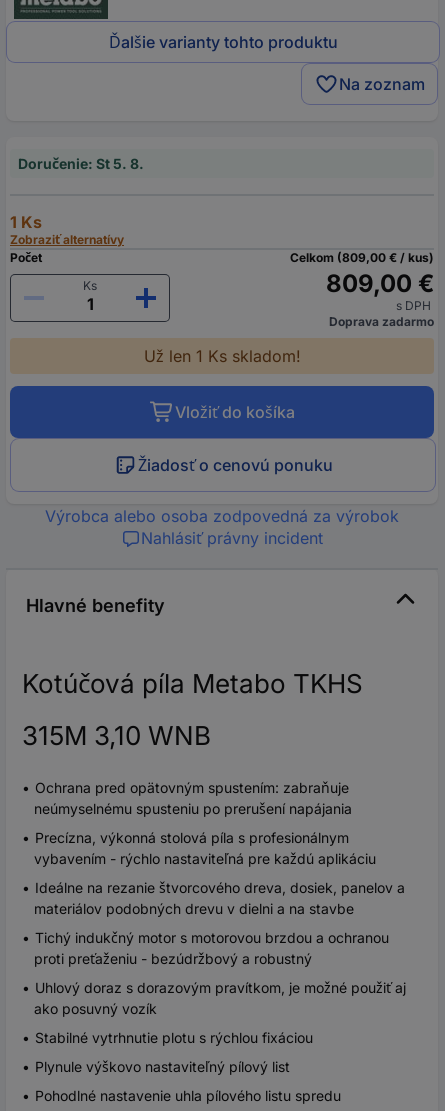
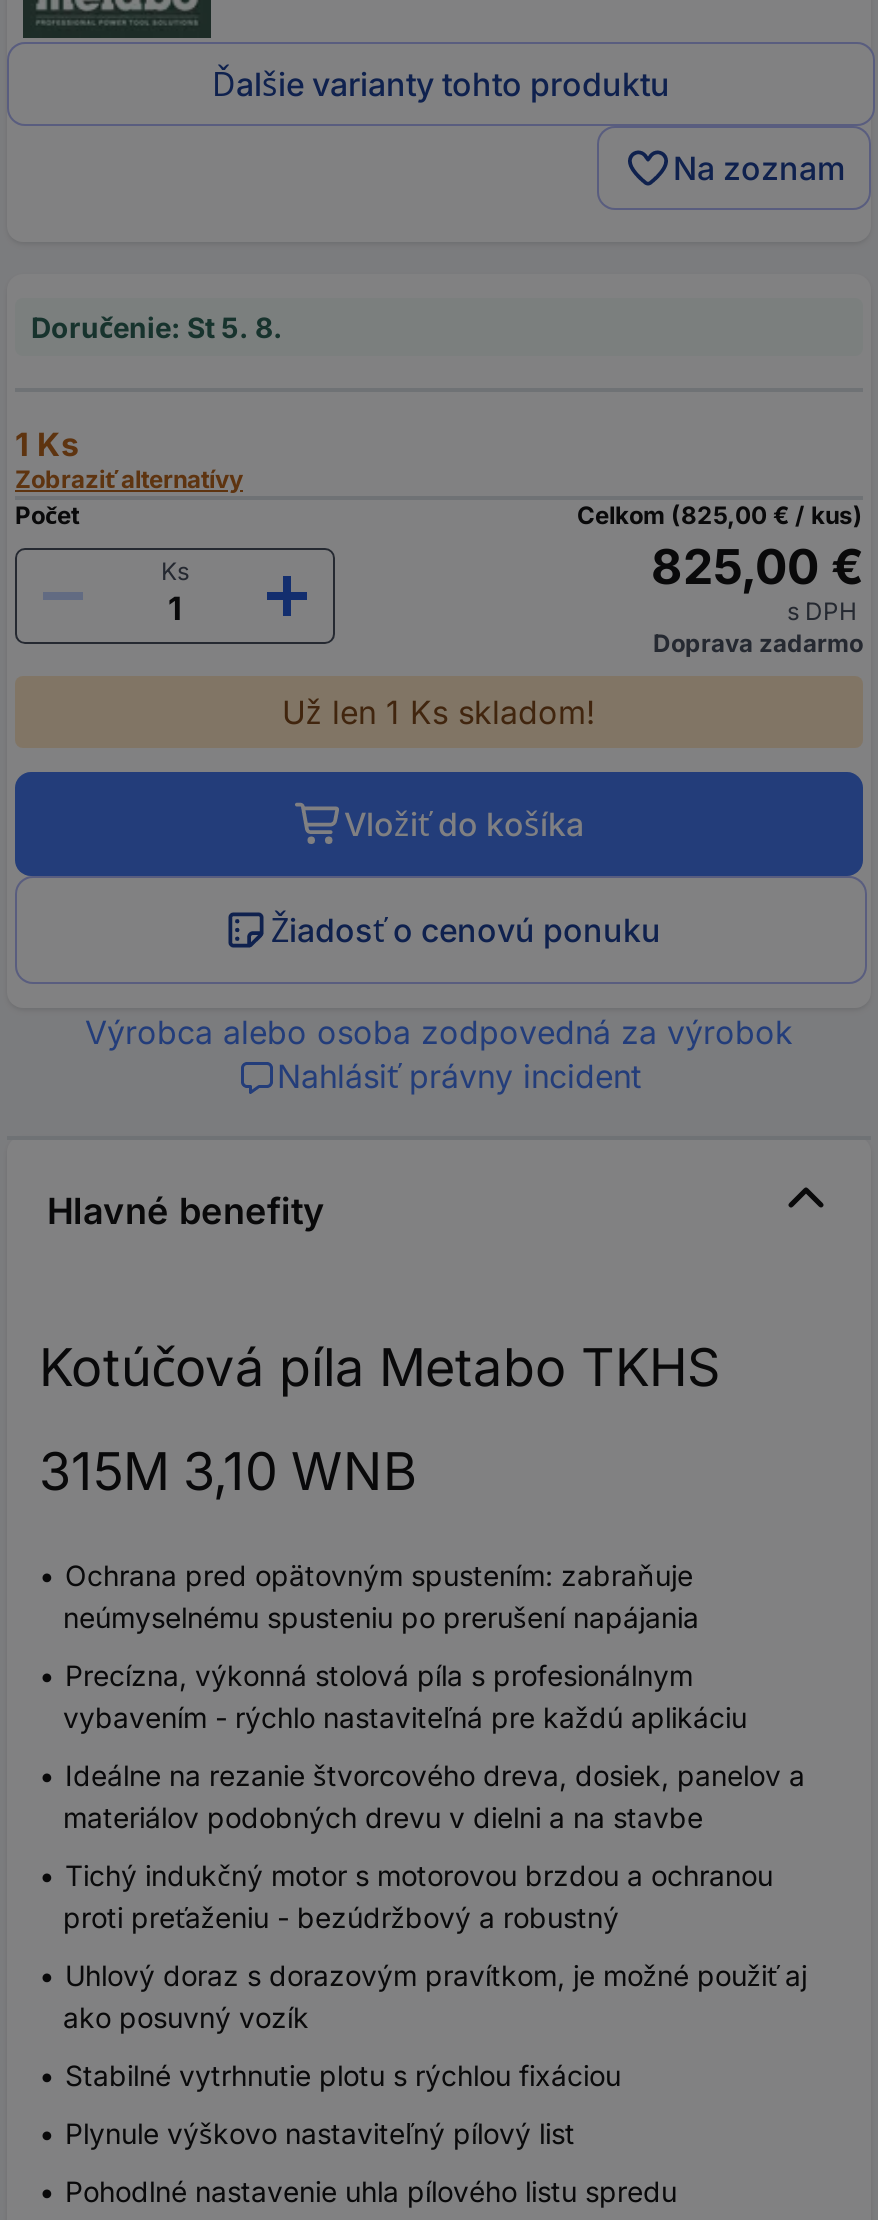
[290,250,434,265] Celkom (809,00 € / kus) -> [577,501,863,531] Celkom (825,00 € / kus)
[326,269,434,298] 809,00 € -> [651,539,863,597] 825,00 €

